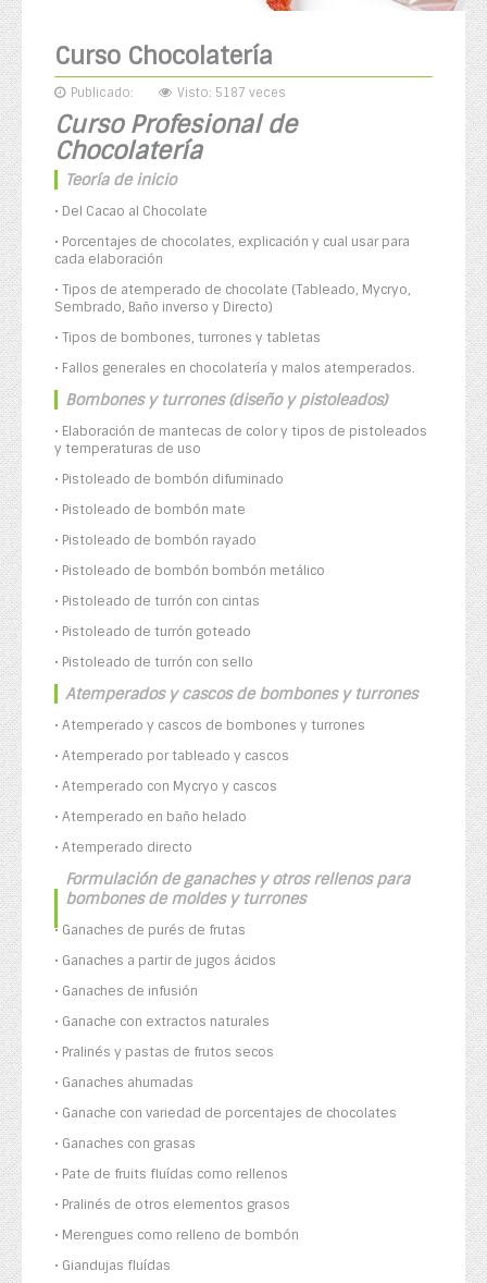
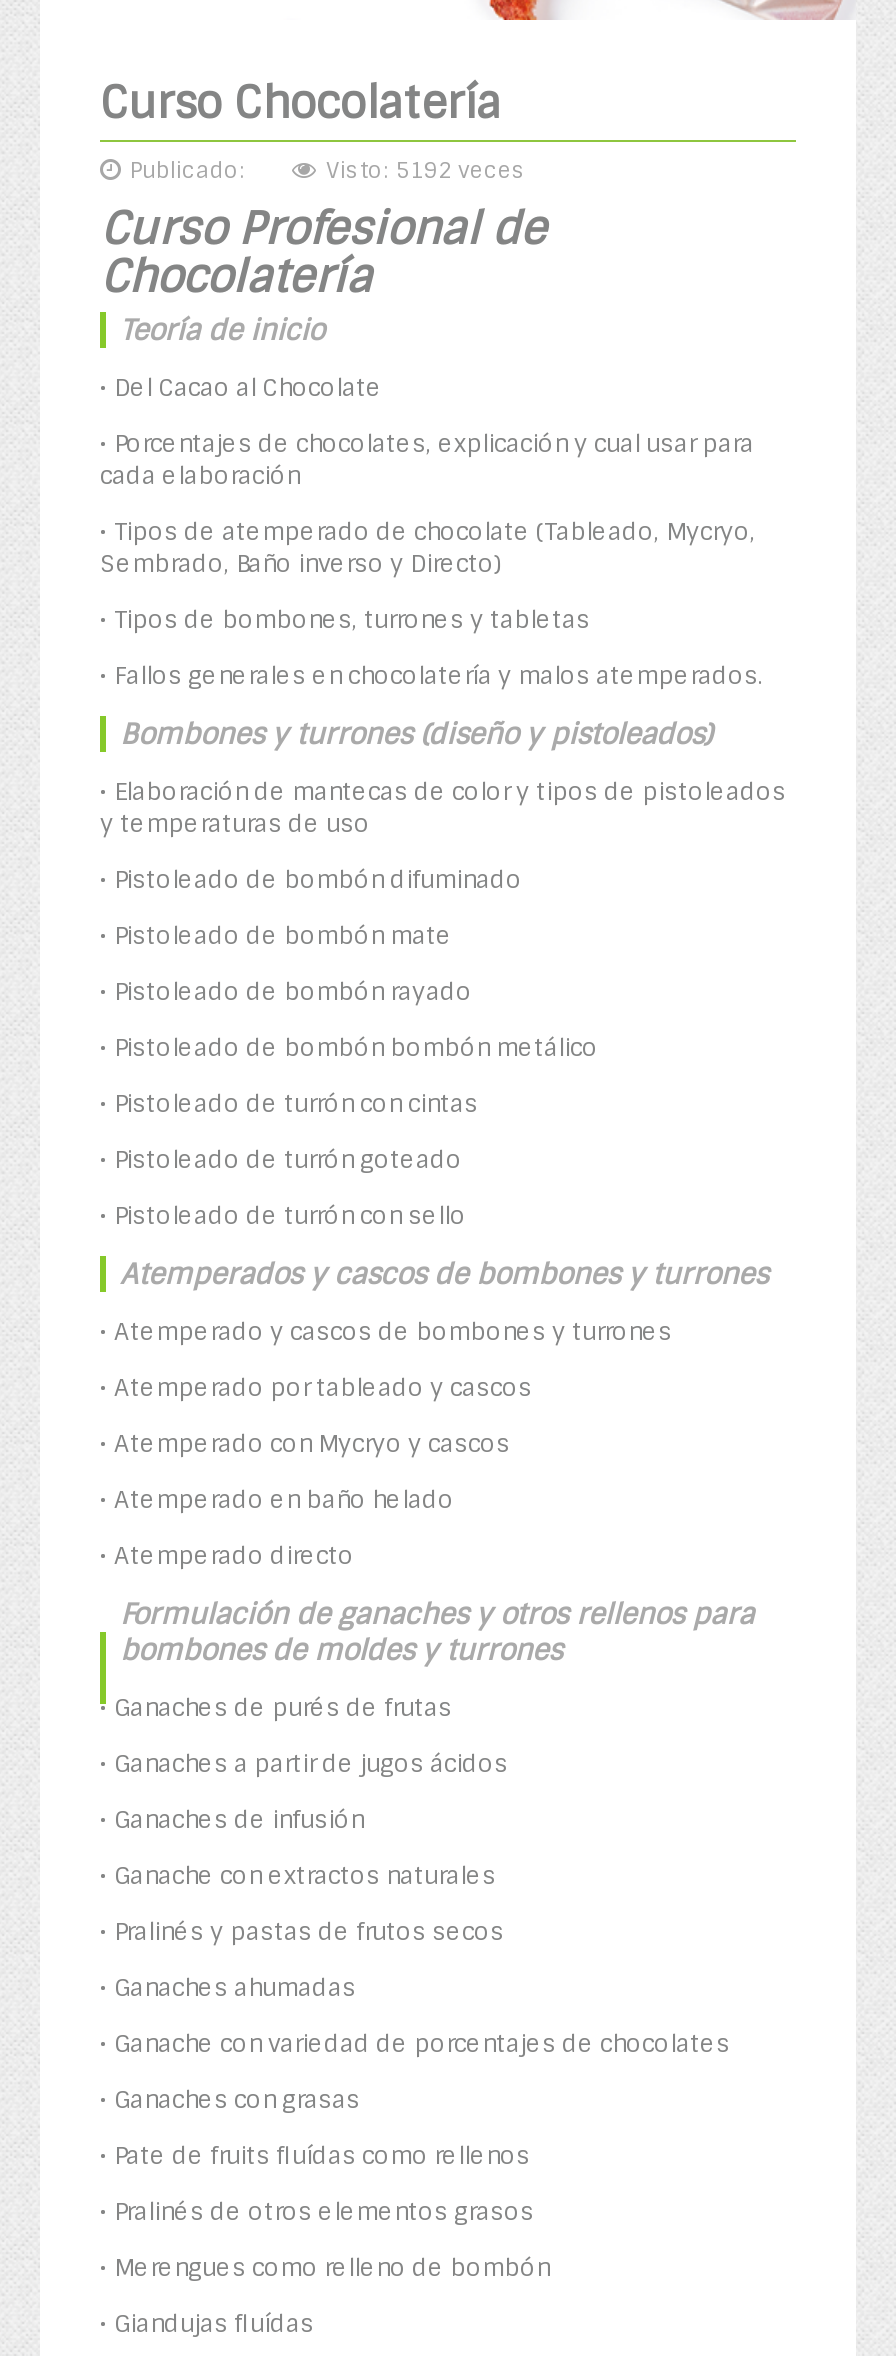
[177,85,286,100] Visto: 5187 veces -> [326,156,526,184] Visto: 5192 veces

